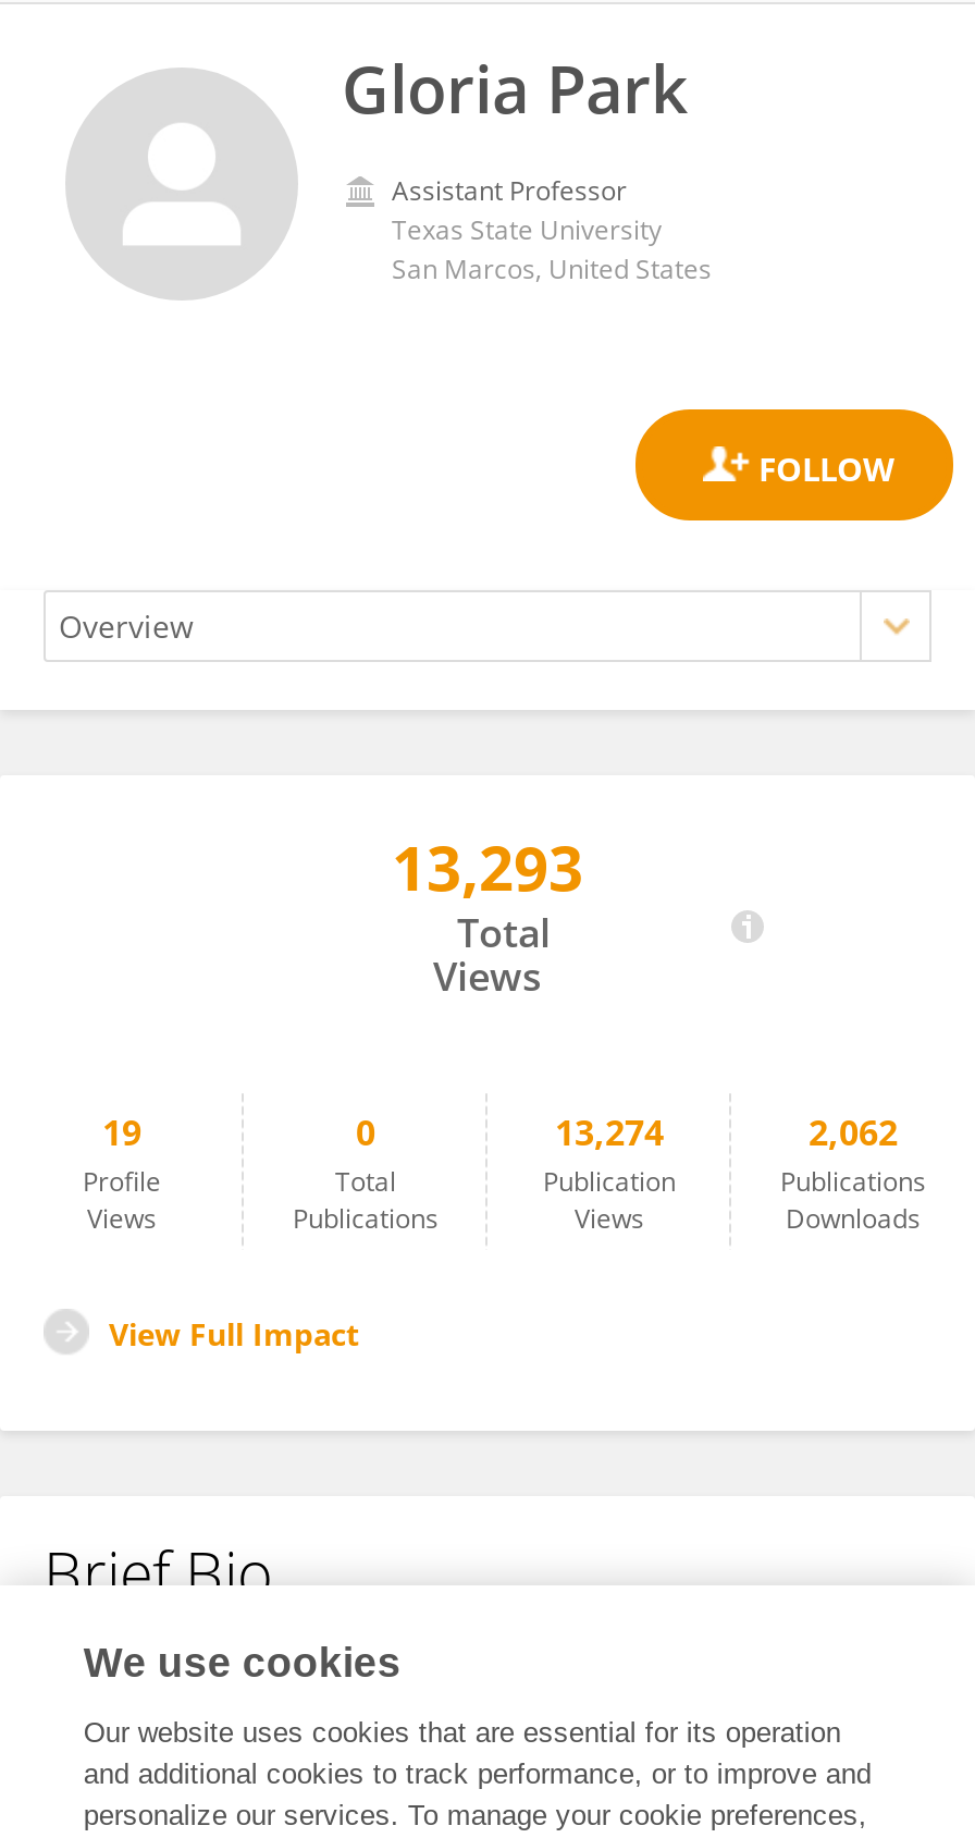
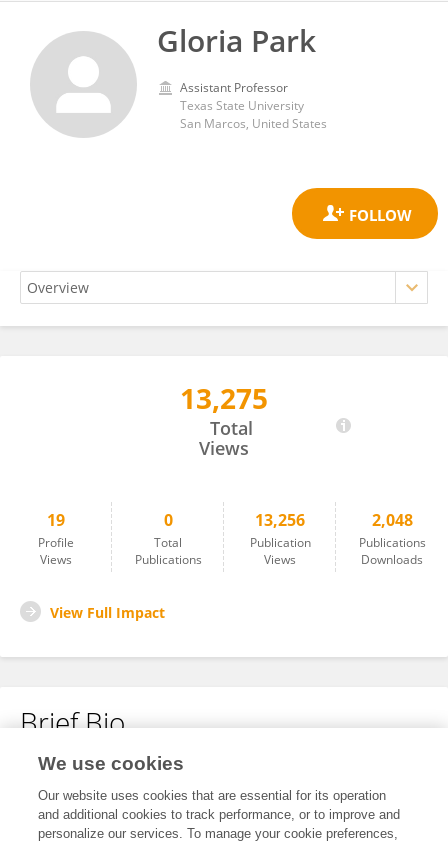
[392,825,583,908] 13,293 -> [180,379,268,417] 13,275
[555,1108,664,1156] 13,274 -> [255,509,305,531] 13,256
[809,1108,898,1156] 2,062 -> [371,509,412,531] 2,048

